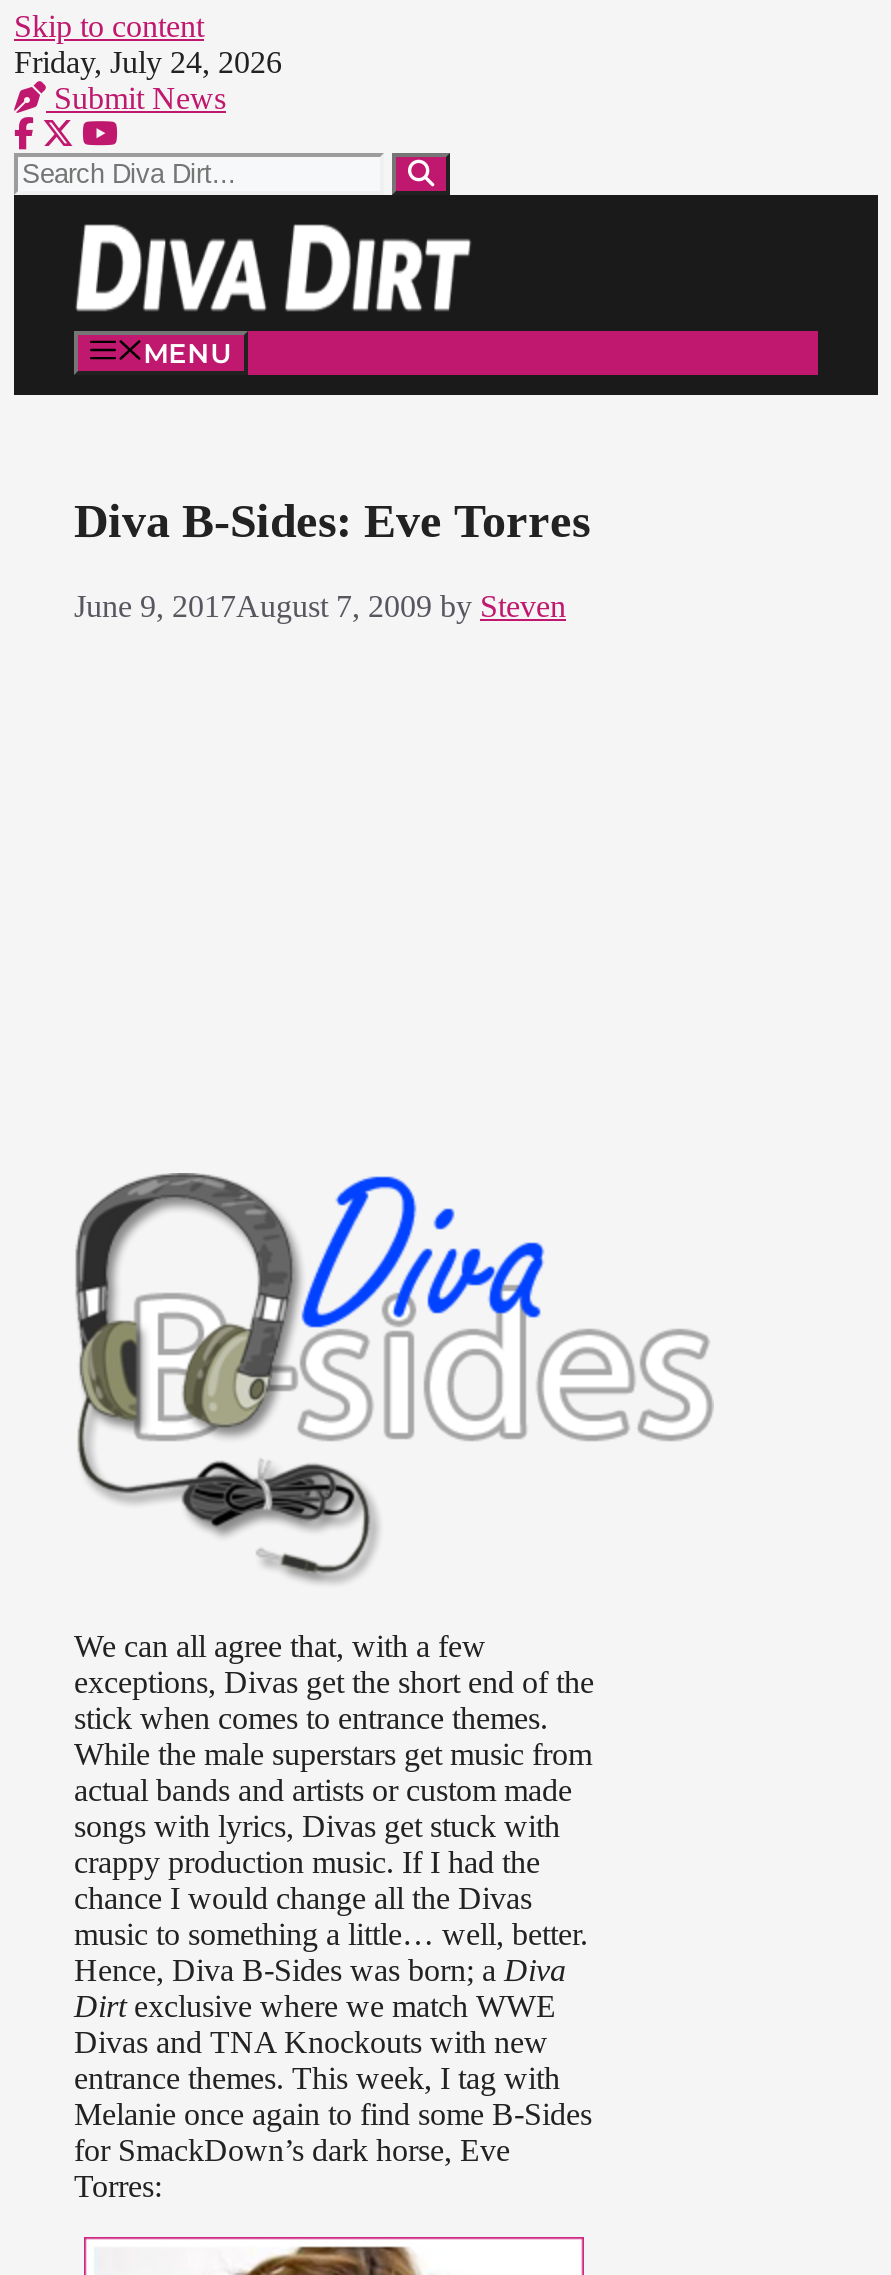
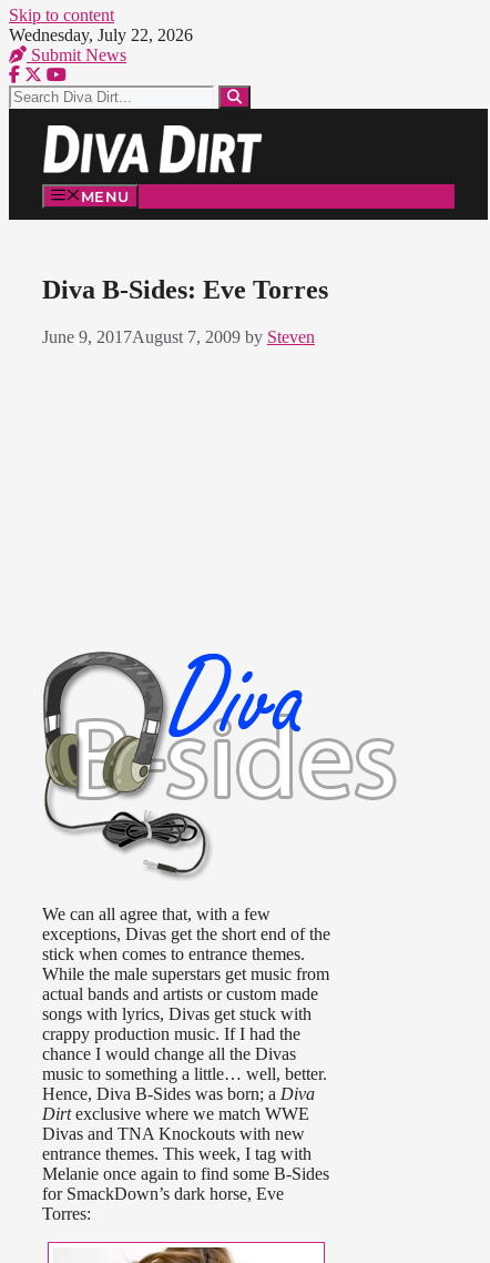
[14,45,282,79] Friday, July 24, 2026 -> [9,26,193,44] Wednesday, July 22, 2026

